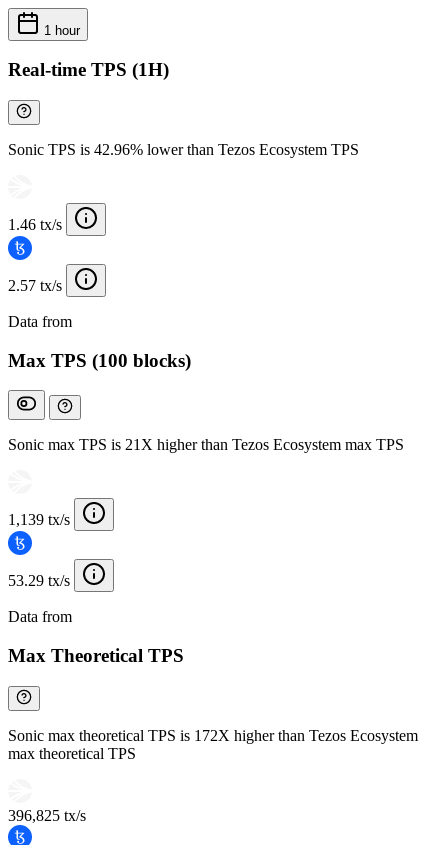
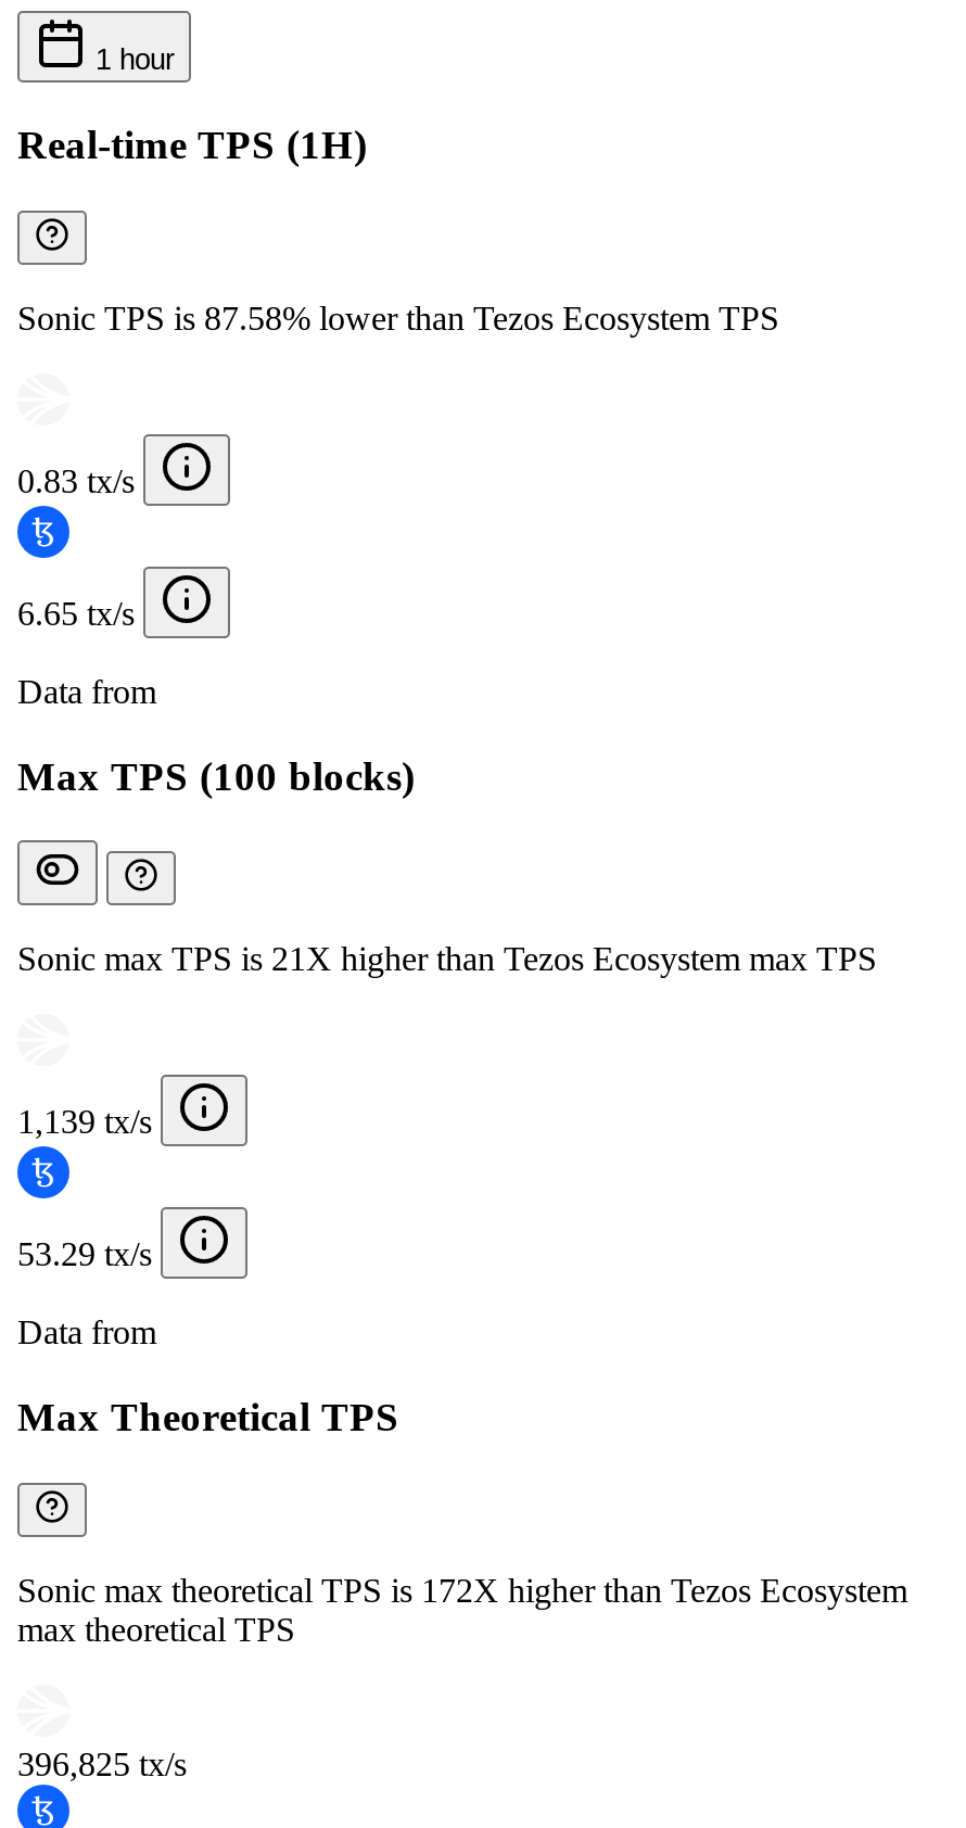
[8,141,359,158] Sonic TPS is 42.96% lower than Tezos Ecosystem TPS -> [17,300,779,337] Sonic TPS is 87.58% lower than Tezos Ecosystem TPS
[8,216,62,233] 1.46 tx/s -> [17,462,135,499] 0.83 tx/s
[8,277,62,294] 2.57 tx/s -> [17,595,135,632] 6.65 tx/s

